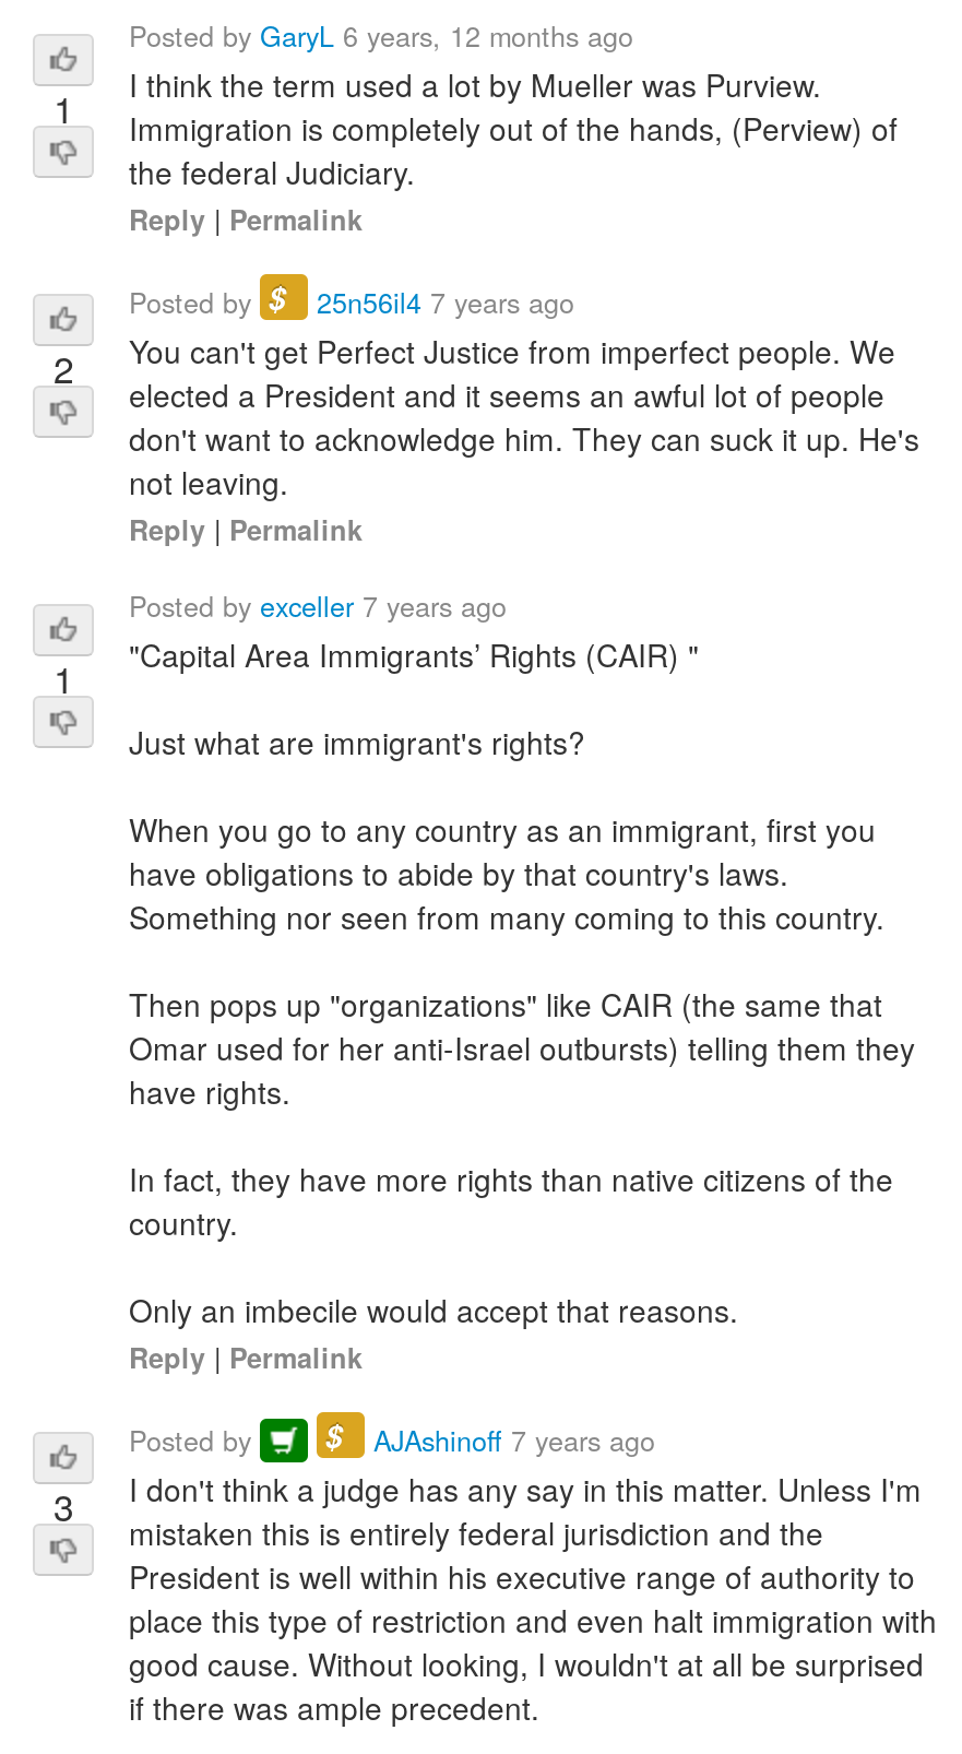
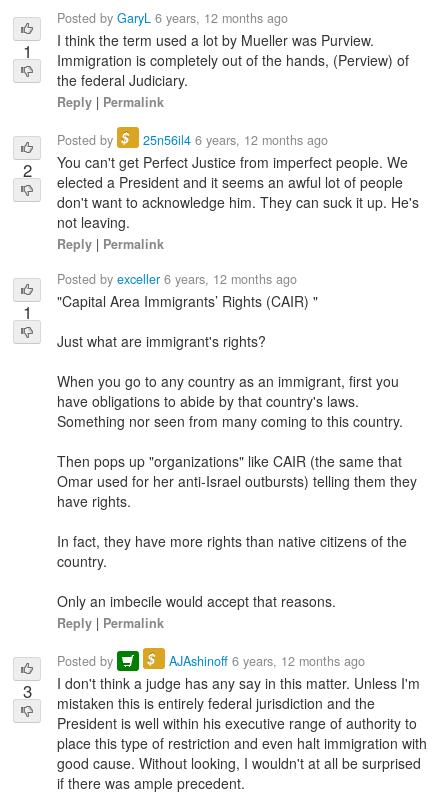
[317,283,574,322] 25n56il4 7 years ago -> [143,131,328,149] 25n56il4 6 years, 12 months ago
[129,586,507,626] Posted by exceller 7 years ago -> [57,270,297,288] Posted by exceller 6 years, 12 months ago
[373,1421,655,1460] AJAshinoff 7 years ago -> [169,652,365,670] AJAshinoff 6 years, 12 months ago

